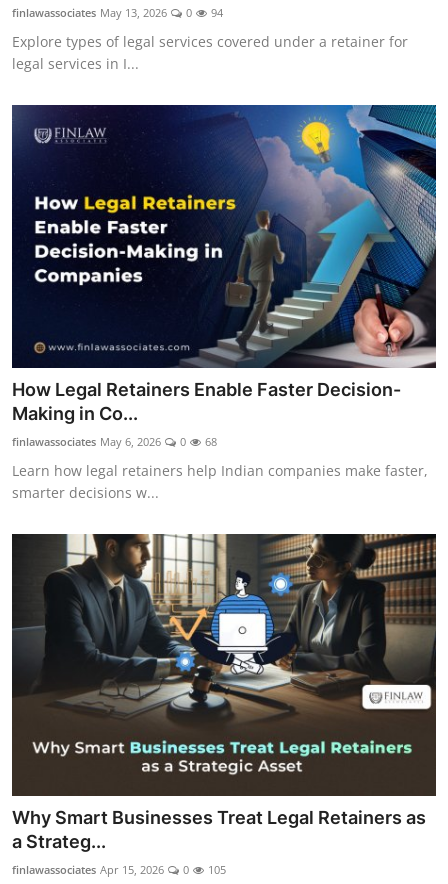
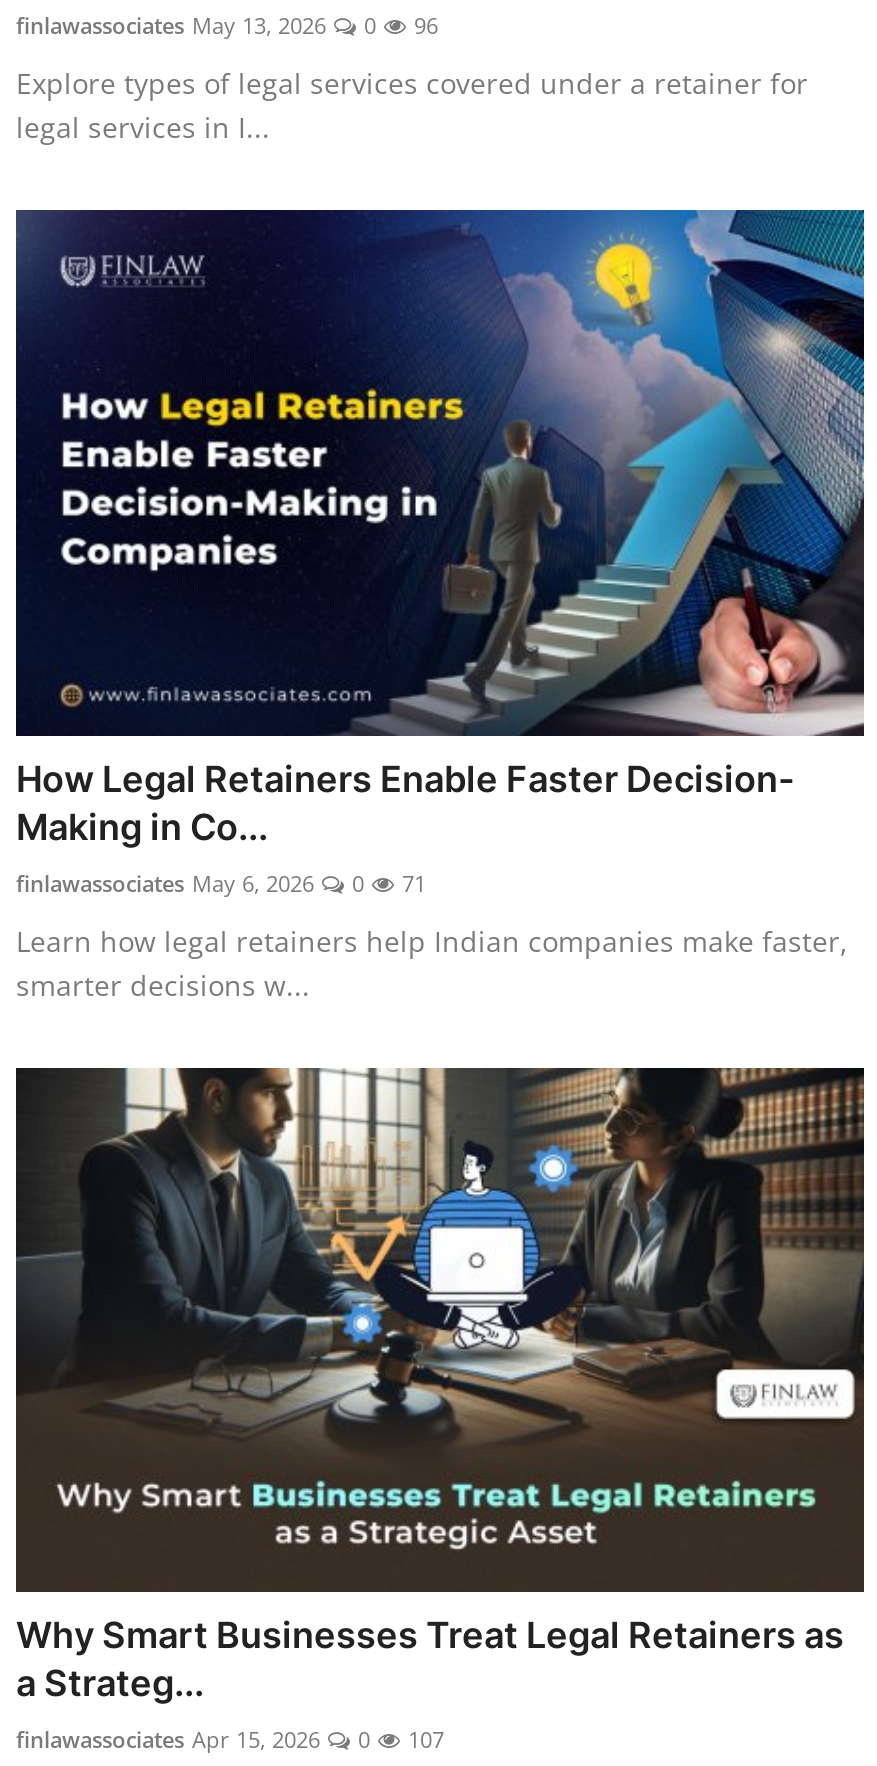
[12,5,223,20] finlawassociates May 13, 2026 0 94 -> [16,11,438,41] finlawassociates May 13, 2026 0 96
[12,434,217,449] finlawassociates May 6, 2026 0 68 -> [16,868,426,898] finlawassociates May 6, 2026 0 71
[12,862,226,877] finlawassociates Apr 15, 2026 0 105 -> [16,1725,444,1755] finlawassociates Apr 15, 2026 0 107

